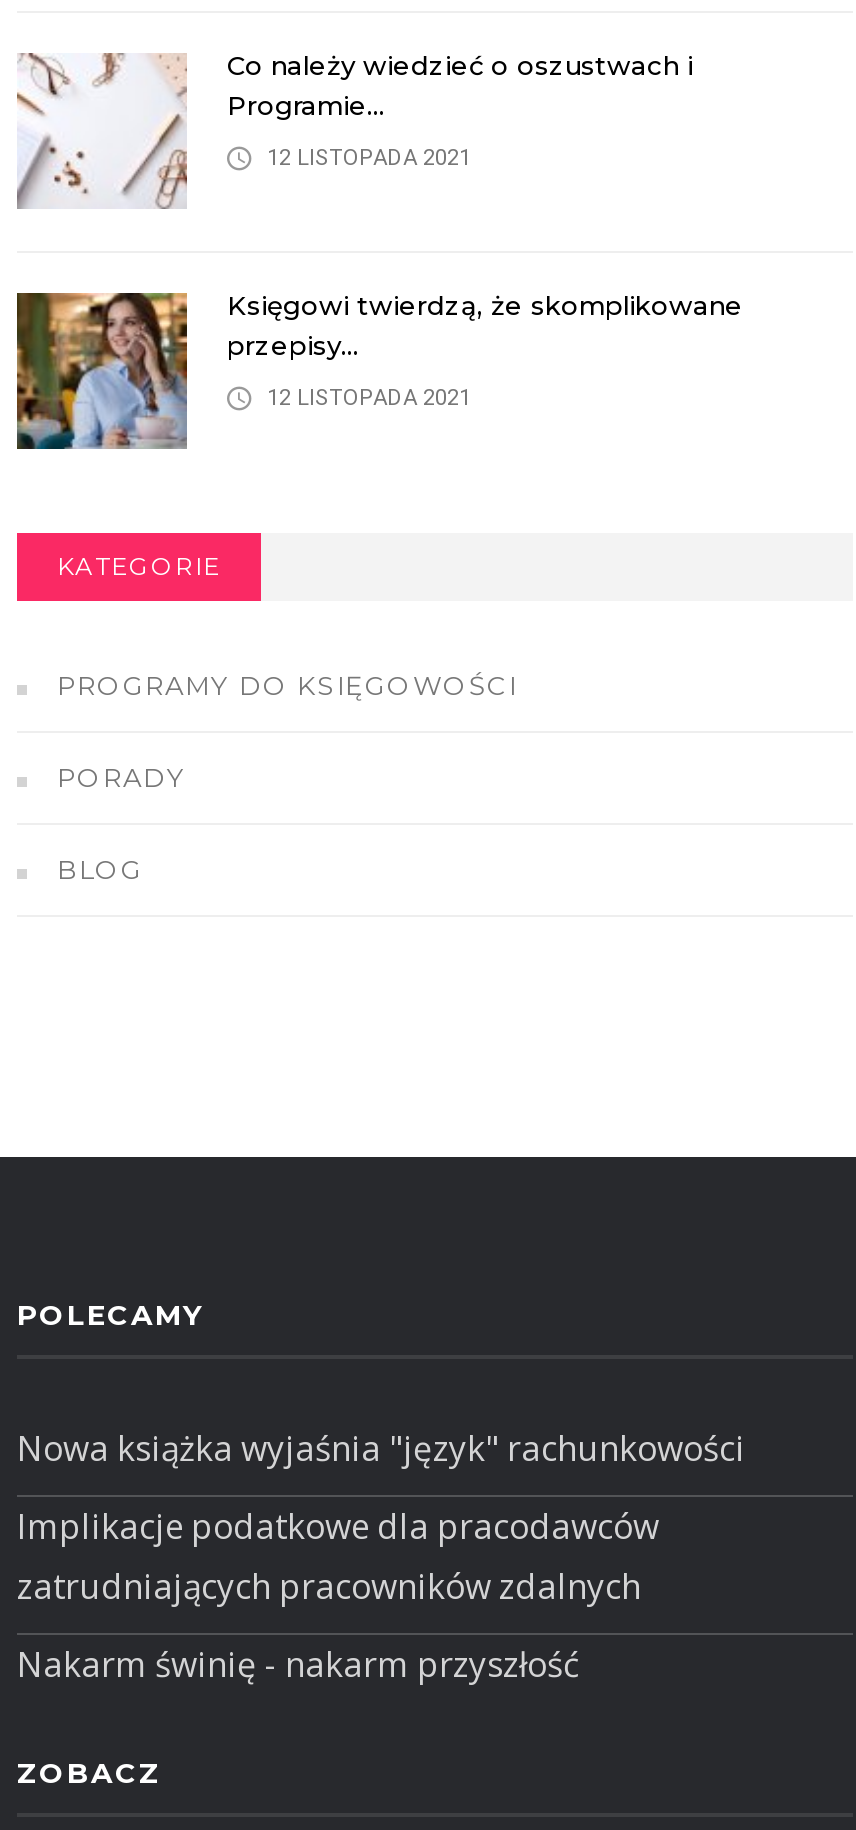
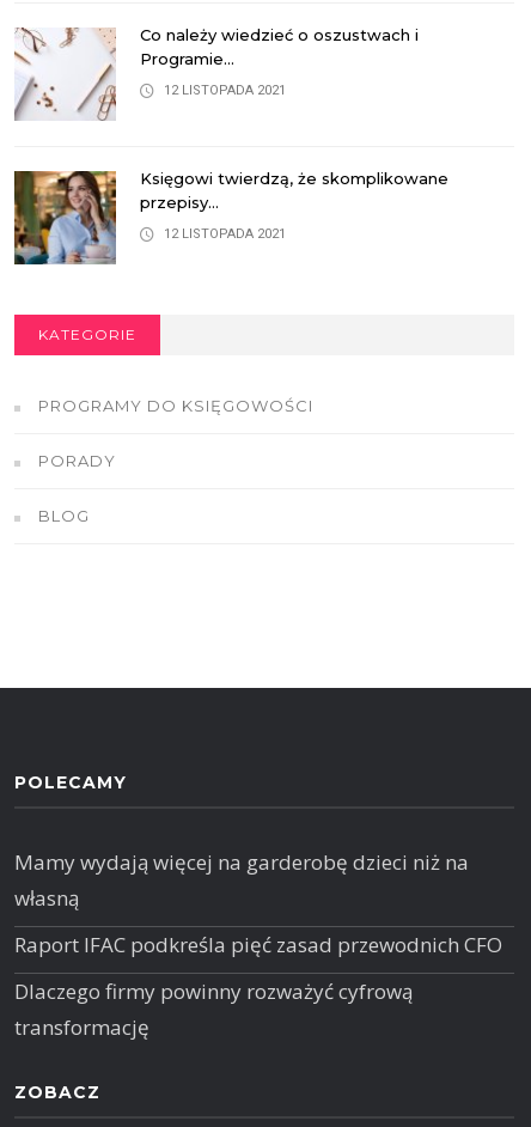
[17,1425,745,1471] Nowa książka wyjaśnia "język" rachunkowości -> [14,848,469,912] Mamy wydają więcej na garderobę dzieci niż na | własną
[17,1503,659,1609] Implikacje podatkowe dla pracodawców | zatrudniających pracowników zdalnych -> [14,931,502,959] Raport IFAC podkreśla pięć zasad przewodnich CFO
[17,1641,579,1687] Nakarm świnię - nakarm przyszłość -> [14,978,413,1041] Dlaczego firmy powinny rozważyć cyfrową | transformację

